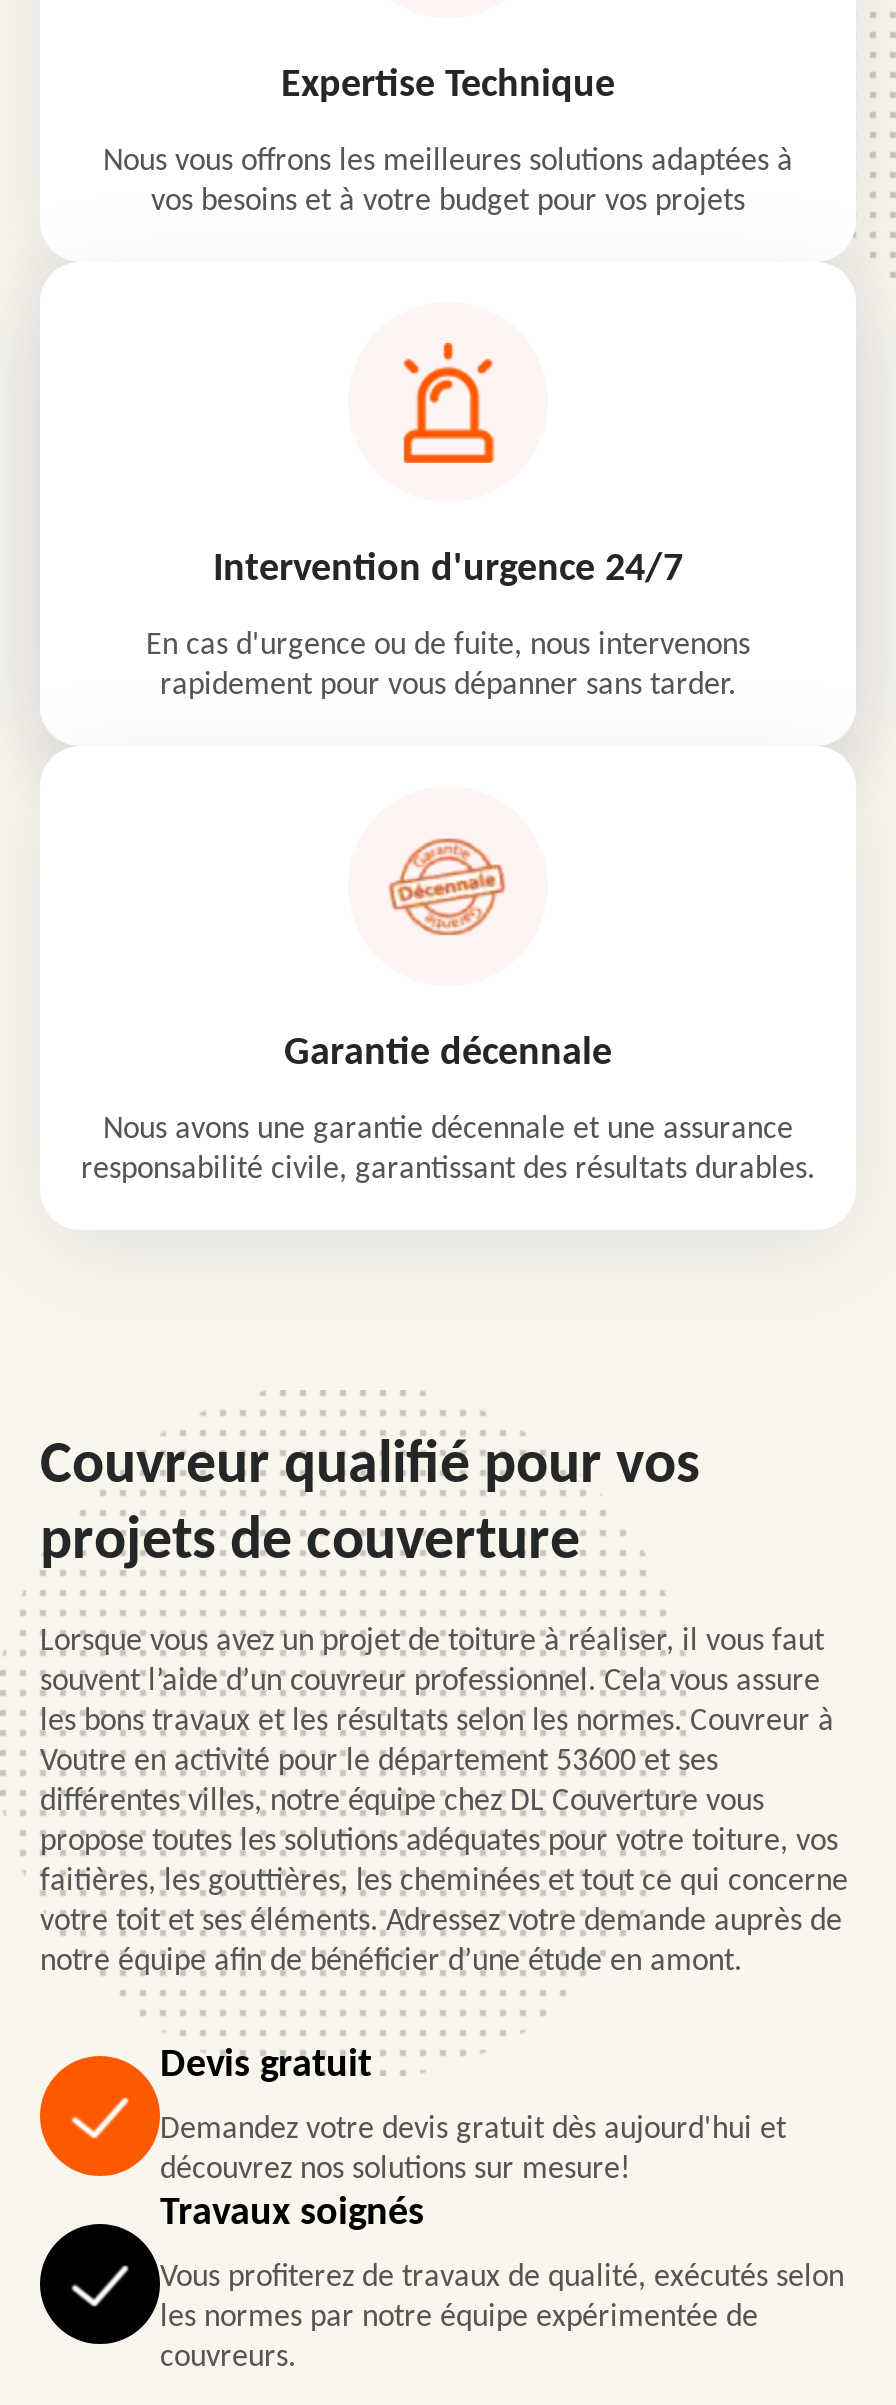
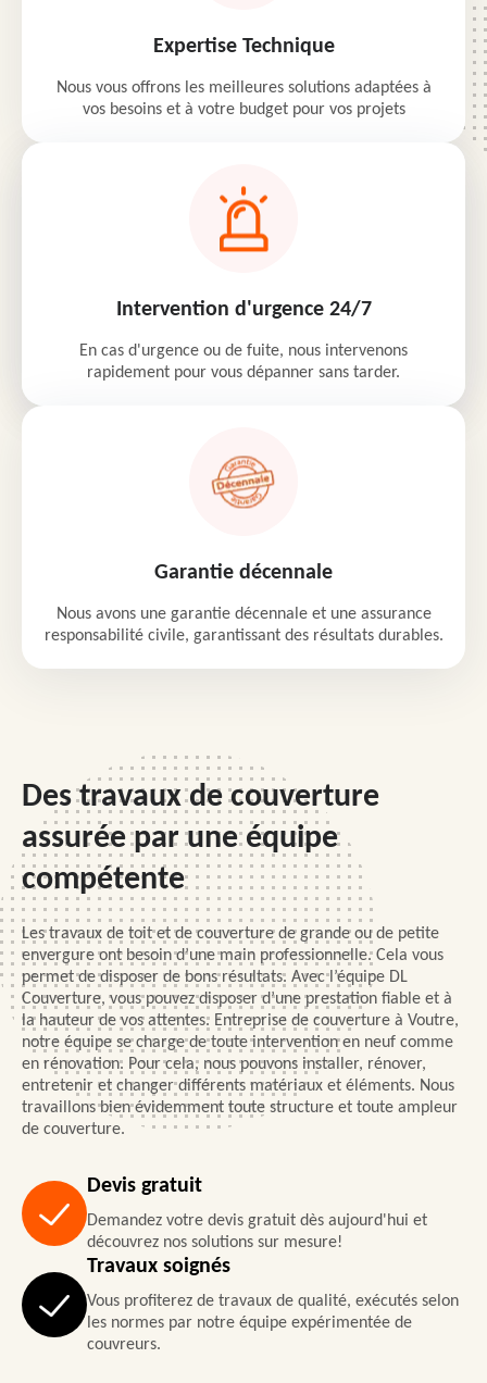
[40,1436,700,1574] Couvreur qualifié pour vos | projets de couverture -> [22,781,379,897] Des travaux de couverture | assurée par une équipe | compétente
[40,1626,848,1978] Lorsque vous avez un projet de toiture à réaliser, il vous faut | souvent l’aide d’un couvreur professionnel. Cela vous assure | les bons travaux et les résultats selon les normes. Couvreur à | Voutre en activité pour le département 53600 et ses | différentes villes, notre équipe chez DL Couverture vous | propose toutes les solutions adéquates pour votre toiture, vos | faitières, les gouttières, les cheminées et tout ce qui concerne | votre toit et ses éléments. Adressez votre demande auprès de | notre équipe afin de bénéficier d’une étude en amont. -> [22,925,459,1138] Les travaux de toit et de couverture de grande ou de petite | envergure ont besoin d’une main professionnelle. Cela vous | permet de disposer de bons résultats. Avec l’équipe DL | Couverture, vous pouvez disposer d’une prestation fiable et à | la hauteur de vos attentes. Entreprise de couverture à Voutre, | notre équipe se charge de toute intervention en neuf comme | en rénovation. Pour cela, nous pouvons installer, rénover, | entretenir et changer différents matériaux et éléments. Nous | travaillons bien évidemment toute structure et toute ampleur | de couverture.

